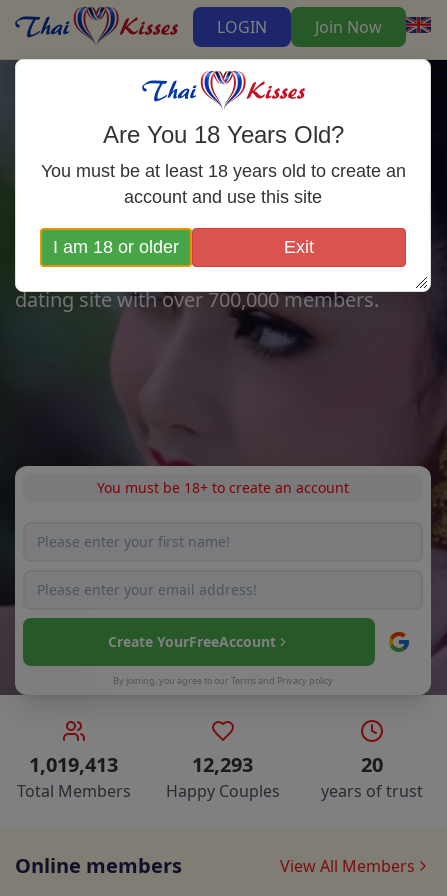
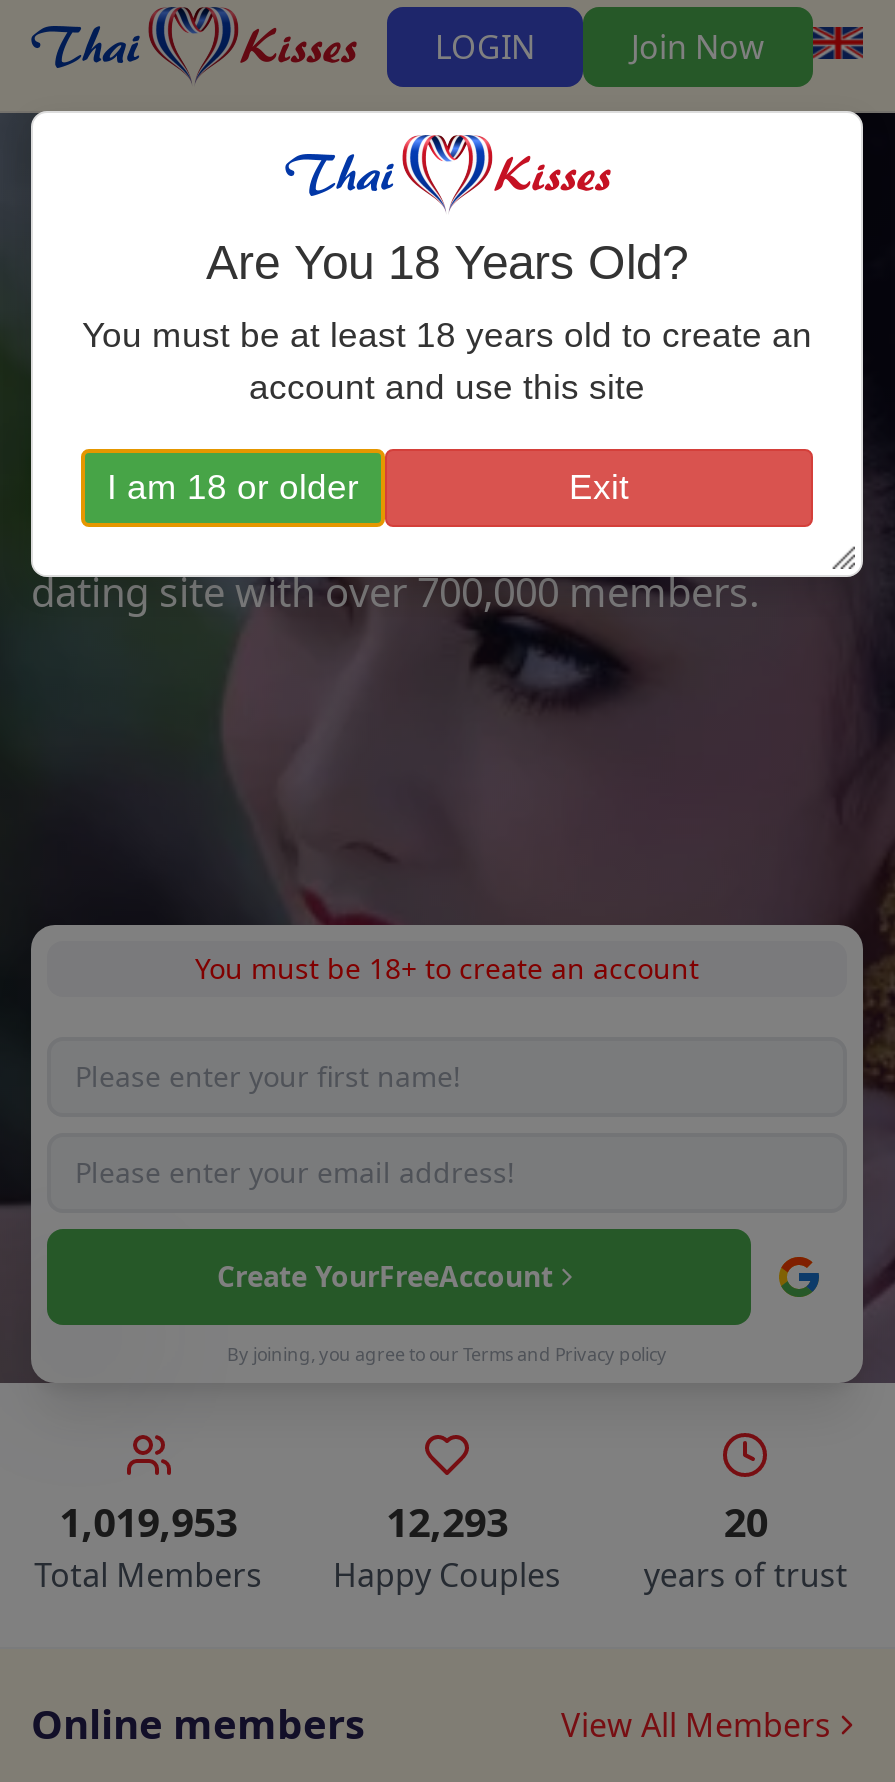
[29,751,118,778] 1,019,413 -> [59,1495,237,1549] 1,019,953

